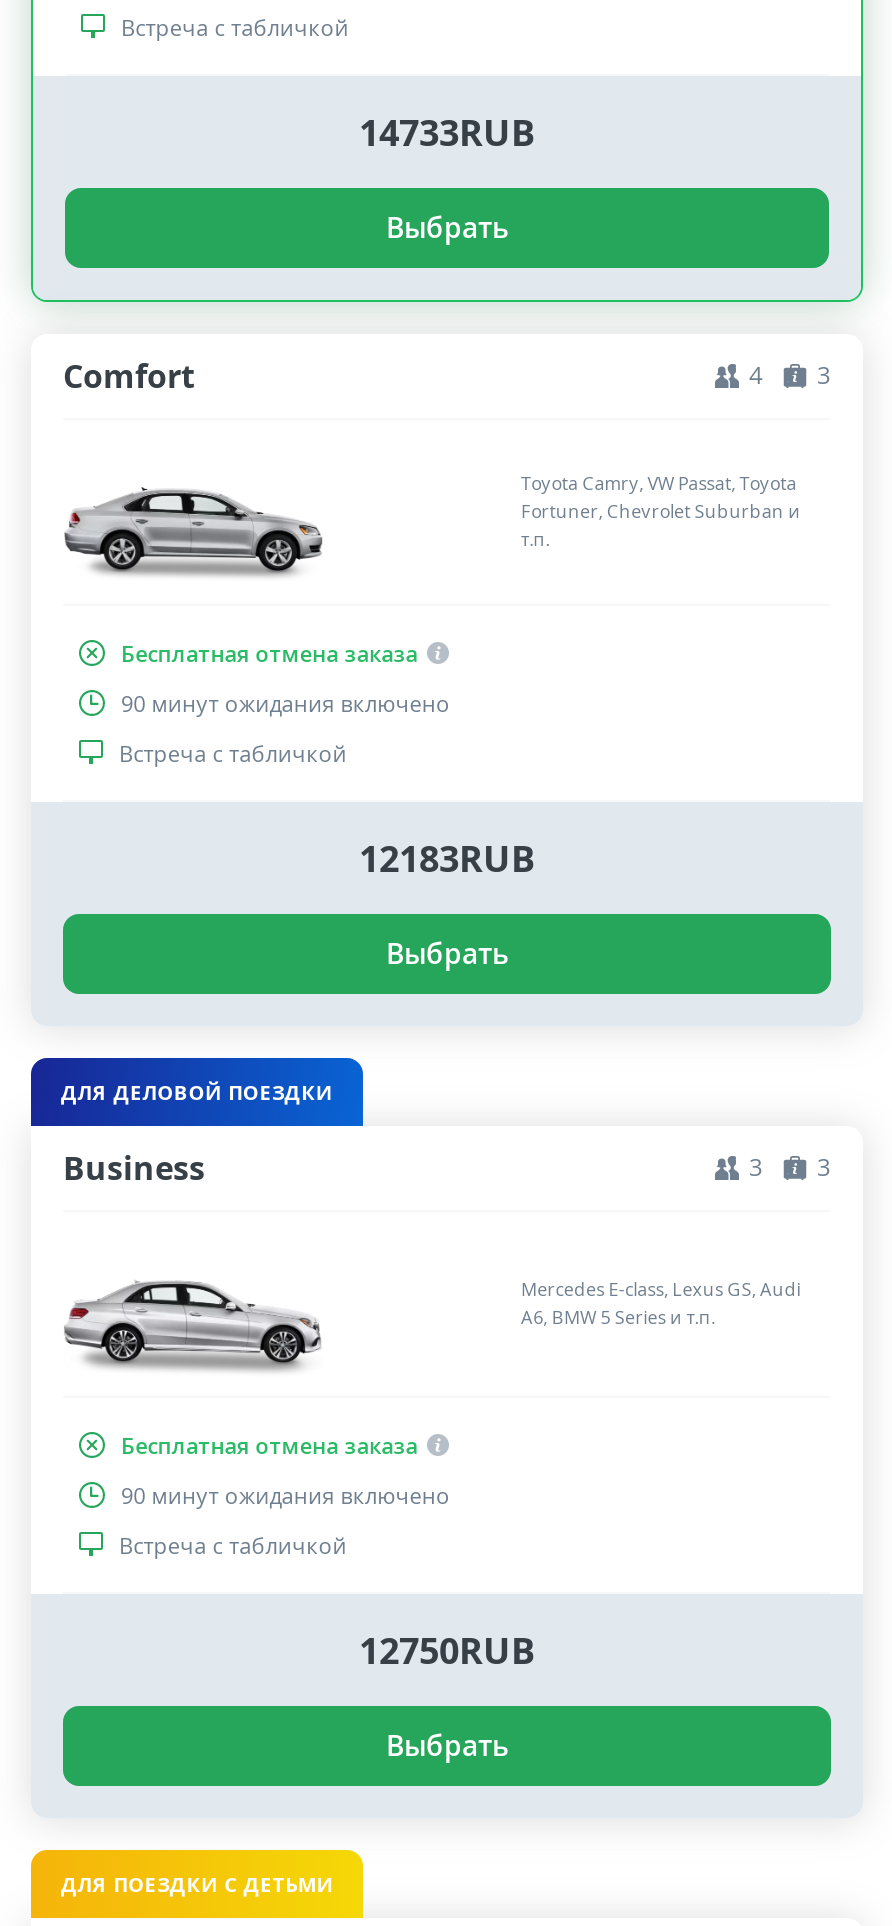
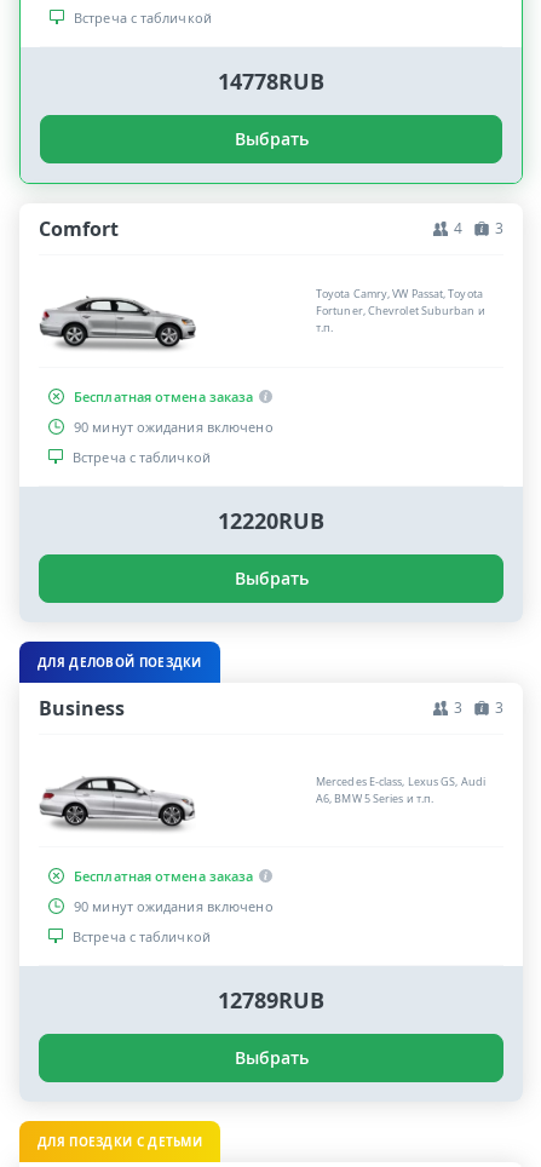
[359,108,535,156] 14733RUB -> [218,66,324,95] 14778RUB
[359,834,535,882] 12183RUB -> [218,506,324,535] 12220RUB
[359,1625,535,1673] 12750RUB -> [218,985,324,1014] 12789RUB

